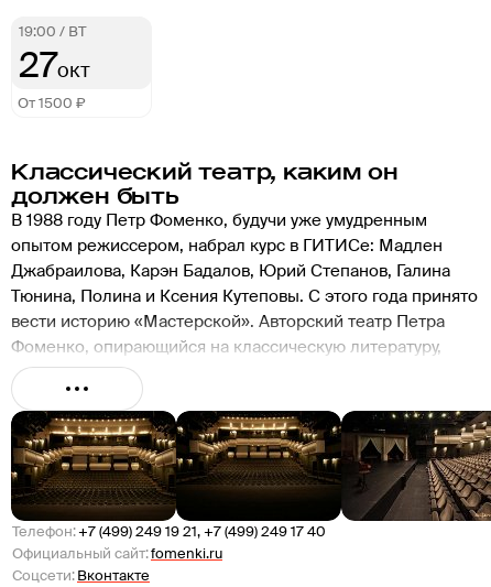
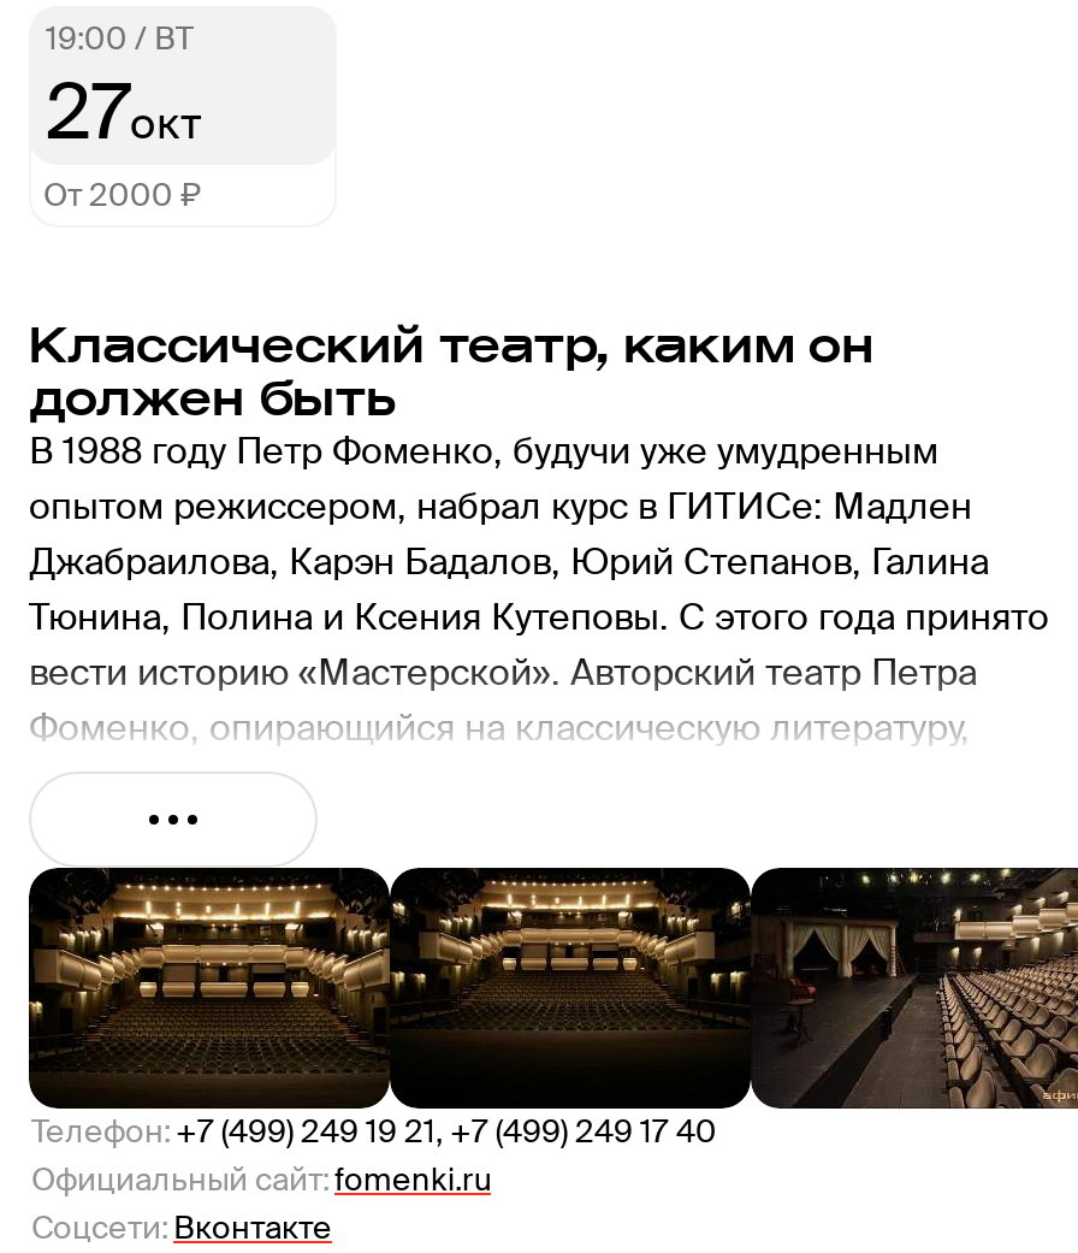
[18,94,86,112] От 1500 ₽ -> [43,175,202,215] От 2000 ₽

